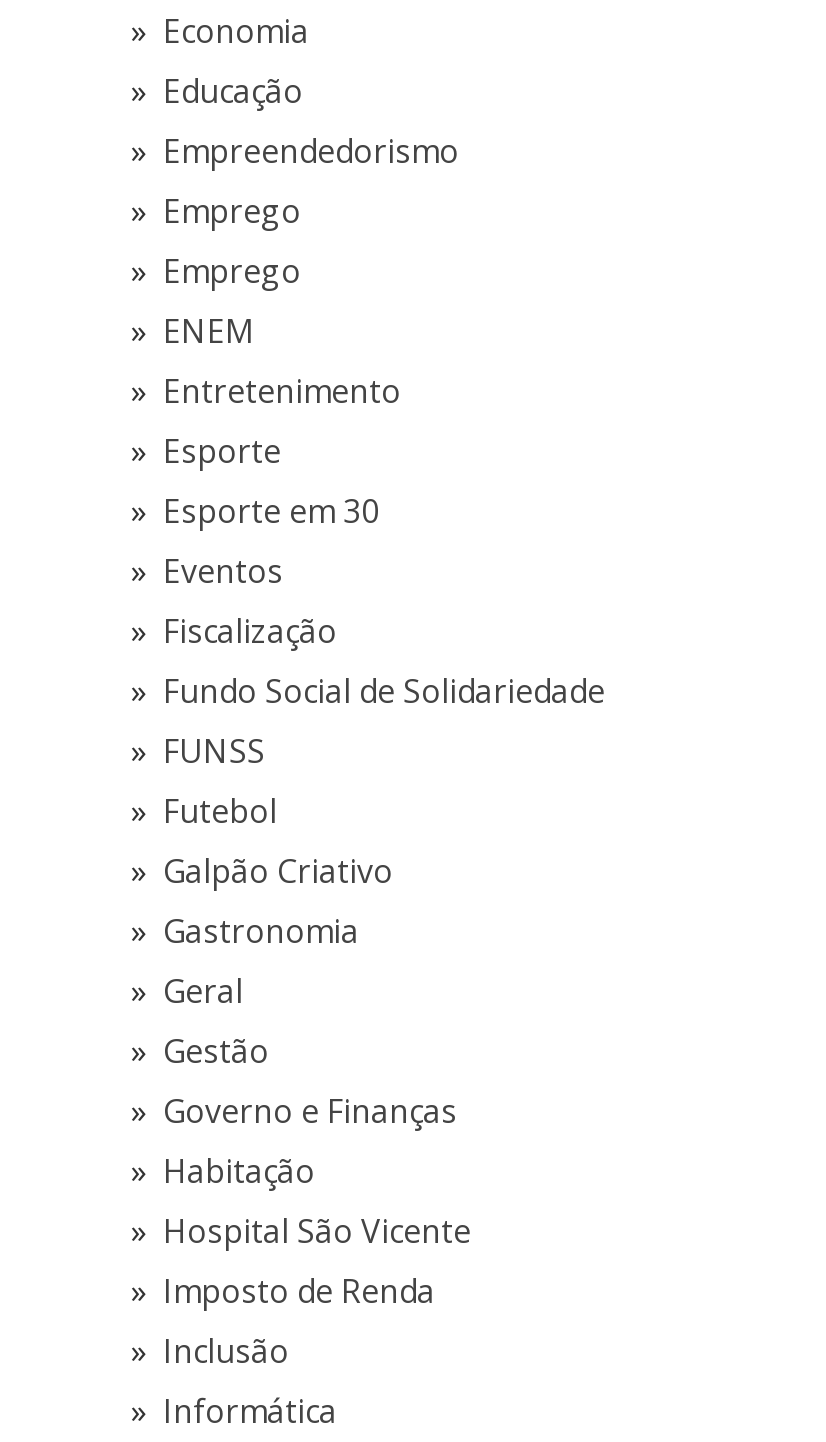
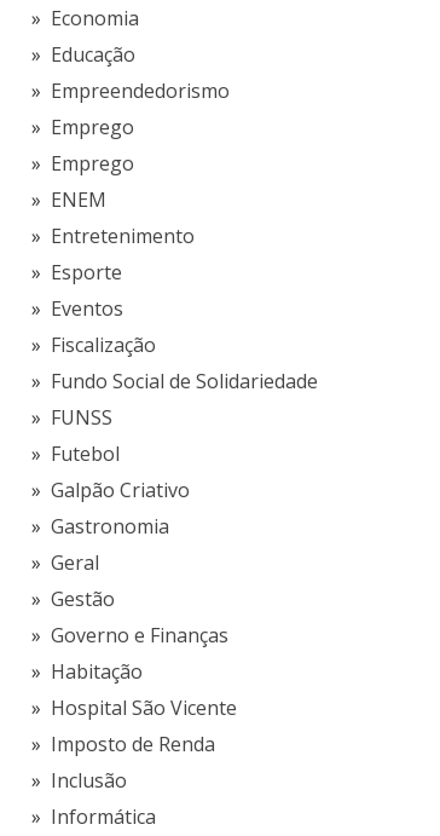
[163,488,379,532] Esporte em 30 -> none

